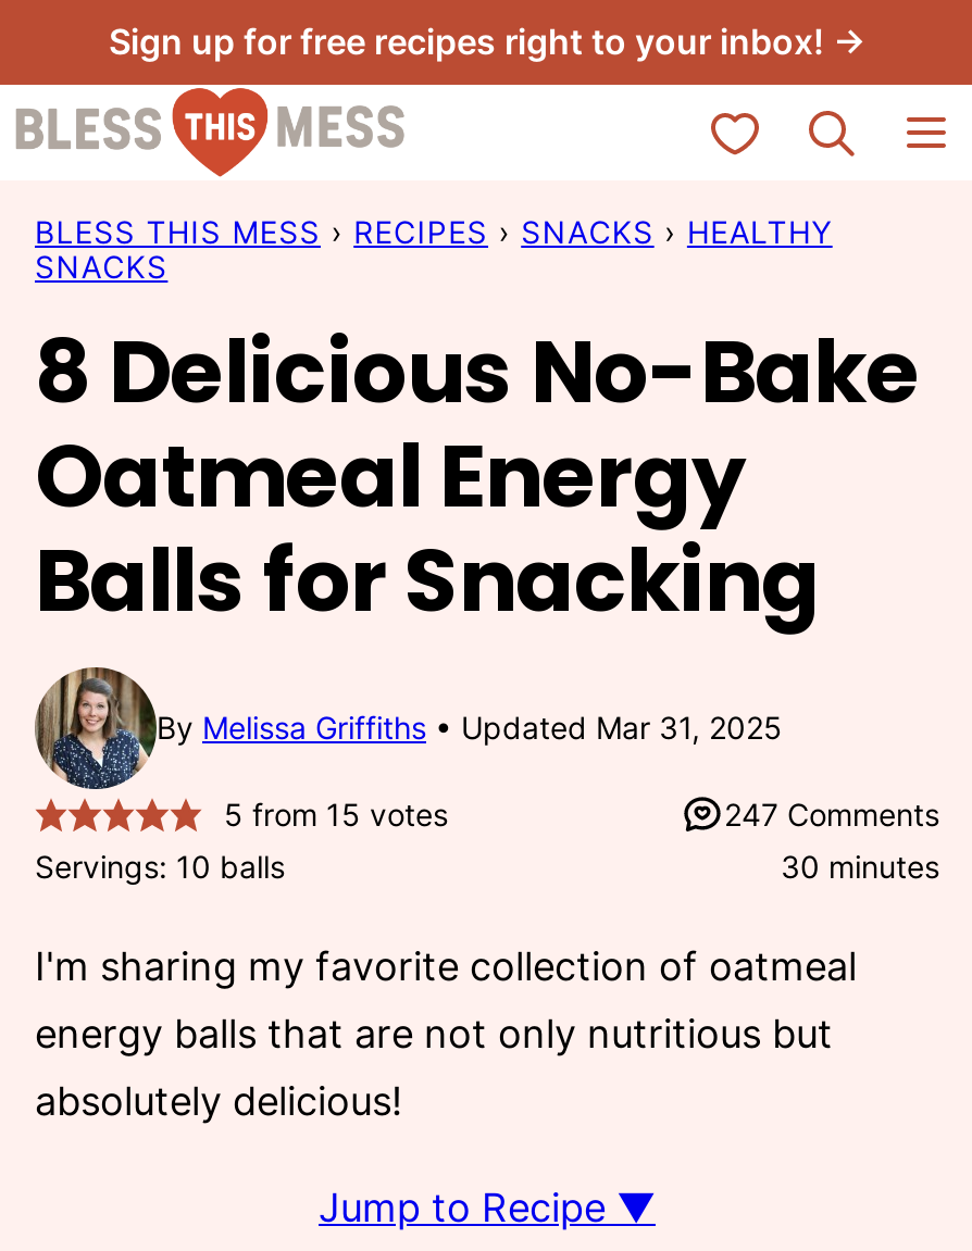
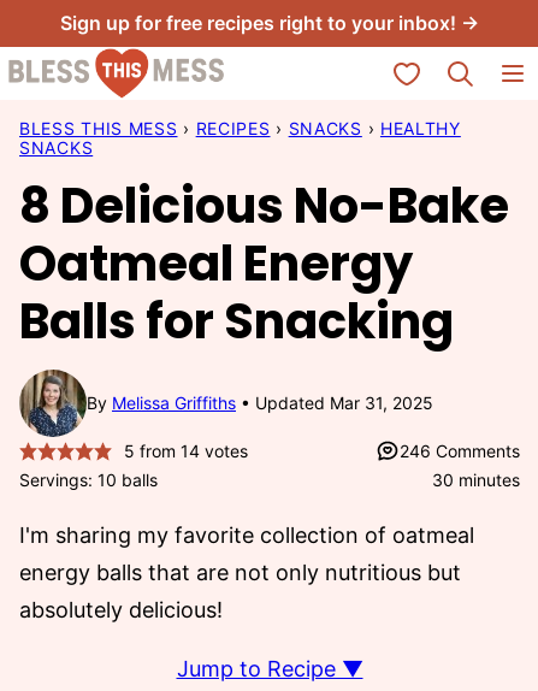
[224,796,448,833] 5 from 15 votes -> [124,441,248,461] 5 from 14 votes
[724,796,939,833] 247 Comments -> [400,441,520,461] 246 Comments

